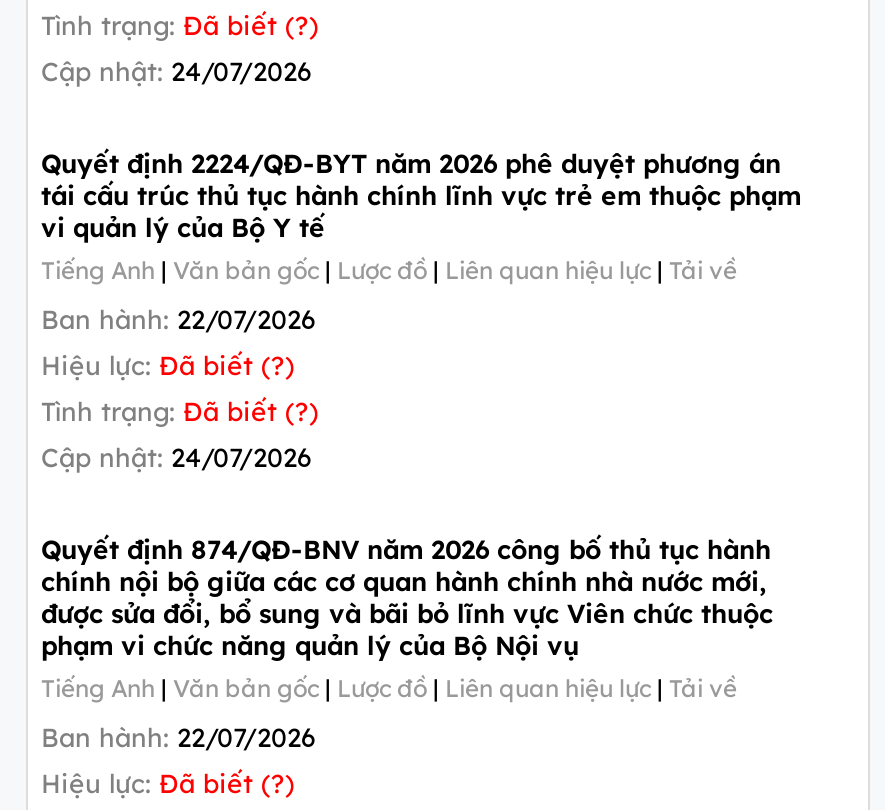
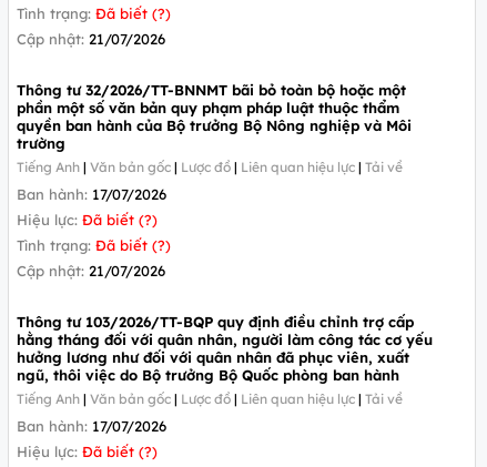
[41,54,311,86] Cập nhật: 24/07/2026 -> [16,30,165,48] Cập nhật: 21/07/2026
[41,146,801,242] Quyết định 2224/QĐ-BYT năm 2026 phê duyệt phương án | tái cấu trúc thủ tục hành chính lĩnh vực trẻ em thuộc phạm | vi quản lý của Bộ Y tế -> [16,81,411,152] Thông tư 32/2026/TT-BNNMT bãi bỏ toàn bộ hoặc một | phần một số văn bản quy phạm pháp luật thuộc thẩm | quyền ban hành của Bộ trưởng Bộ Nông nghiệp và Môi | trường
[41,302,315,334] Ban hành: 22/07/2026 -> [16,185,166,203] Ban hành: 17/07/2026
[41,440,311,472] Cập nhật: 24/07/2026 -> [16,262,165,280] Cập nhật: 21/07/2026
[41,532,773,660] Quyết định 874/QĐ-BNV năm 2026 công bố thủ tục hành | chính nội bộ giữa các cơ quan hành chính nhà nước mới, | được sửa đổi, bổ sung và bãi bỏ lĩnh vực Viên chức thuộc | phạm vi chức năng quản lý của Bộ Nội vụ -> [16,313,432,384] Thông tư 103/2026/TT-BQP quy định điều chỉnh trợ cấp | hằng tháng đối với quân nhân, người làm công tác cơ yếu | hưởng lương như đối với quân nhân đã phục viên, xuất | ngũ, thôi việc do Bộ trưởng Bộ Quốc phòng ban hành
[41,720,315,752] Ban hành: 22/07/2026 -> [16,417,166,435] Ban hành: 17/07/2026

